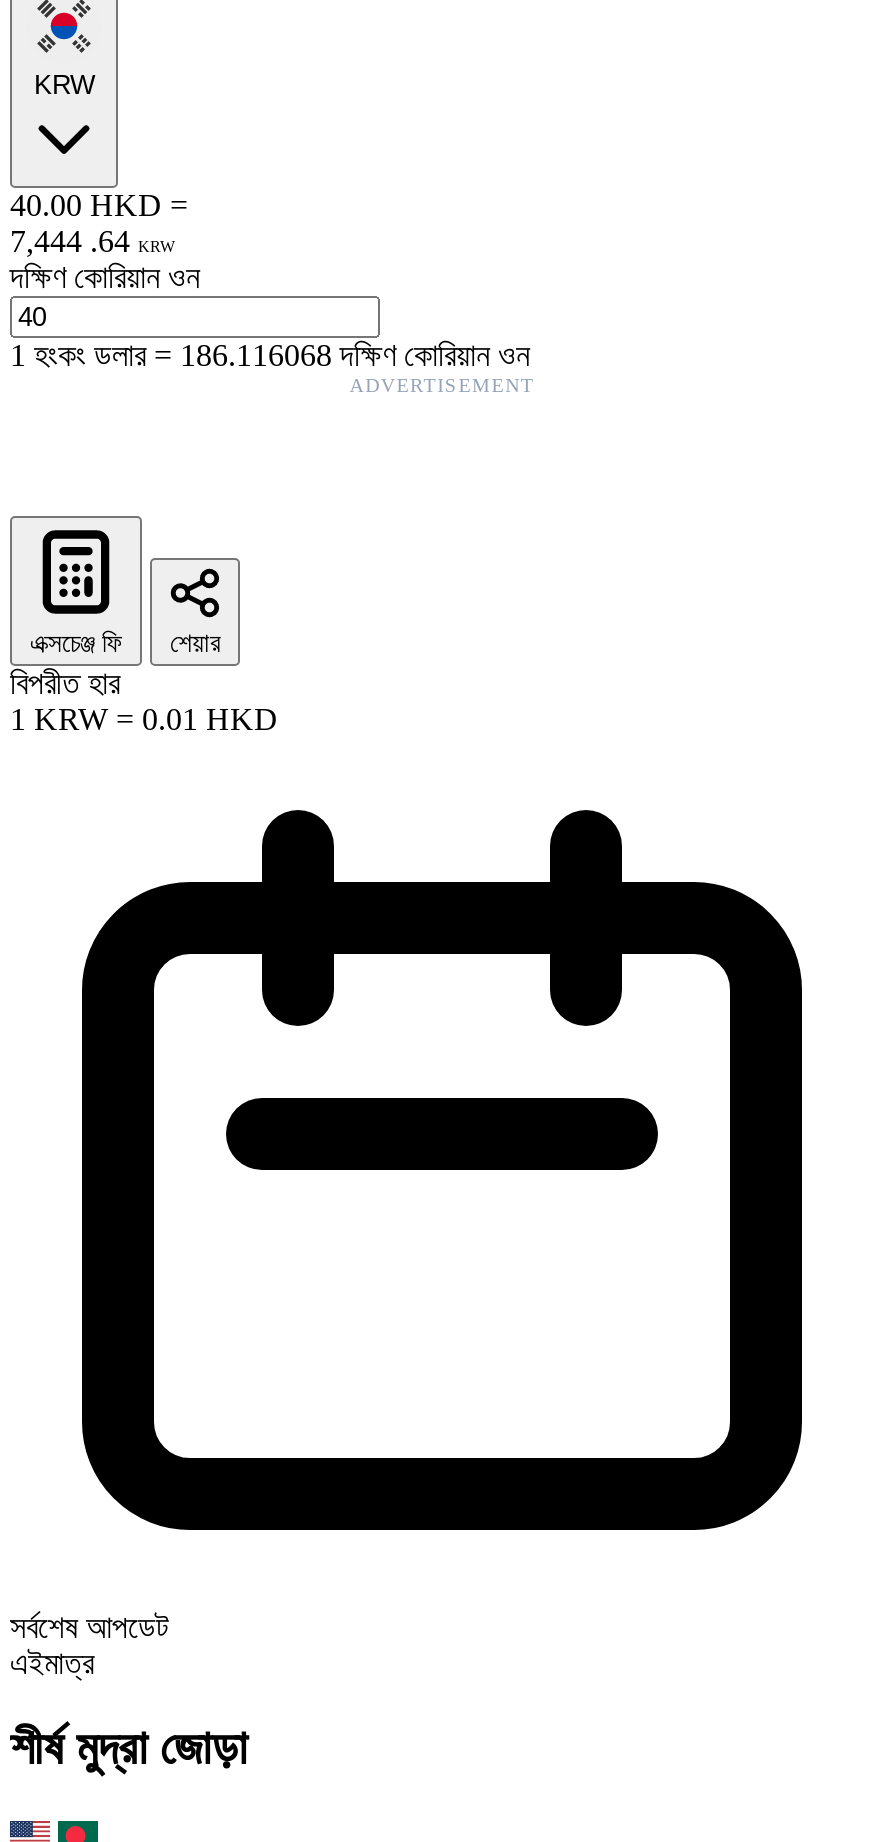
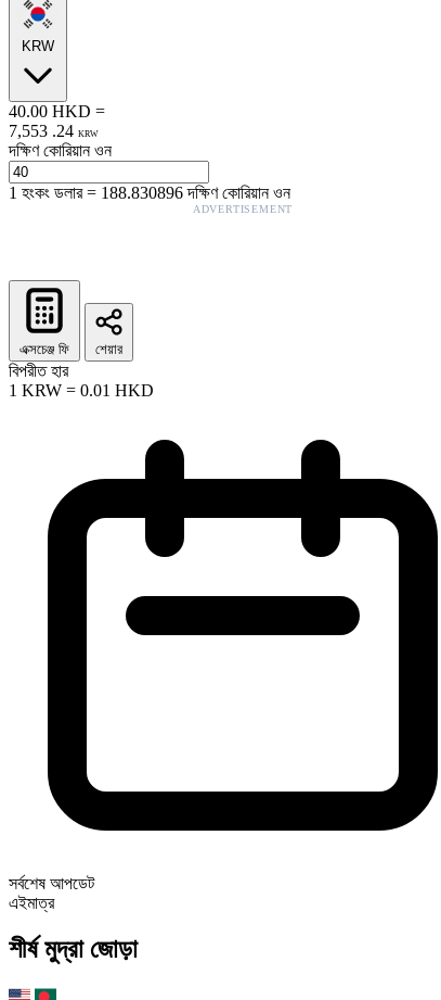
[10,224,176,258] 7,444 . 64 KRW -> [9,121,99,140] 7,553 . 24 KRW
[10,338,530,372] 1হংকং ডলার=186.116068 দক্ষিণ কোরিয়ান ওন -> [9,183,290,202] 1হংকং ডলার=188.830896 দক্ষিণ কোরিয়ান ওন

